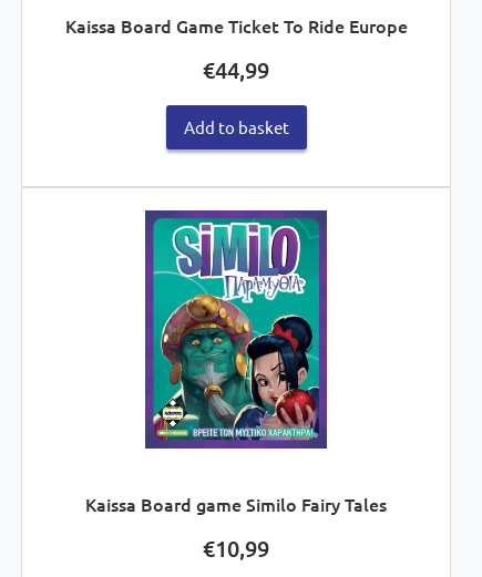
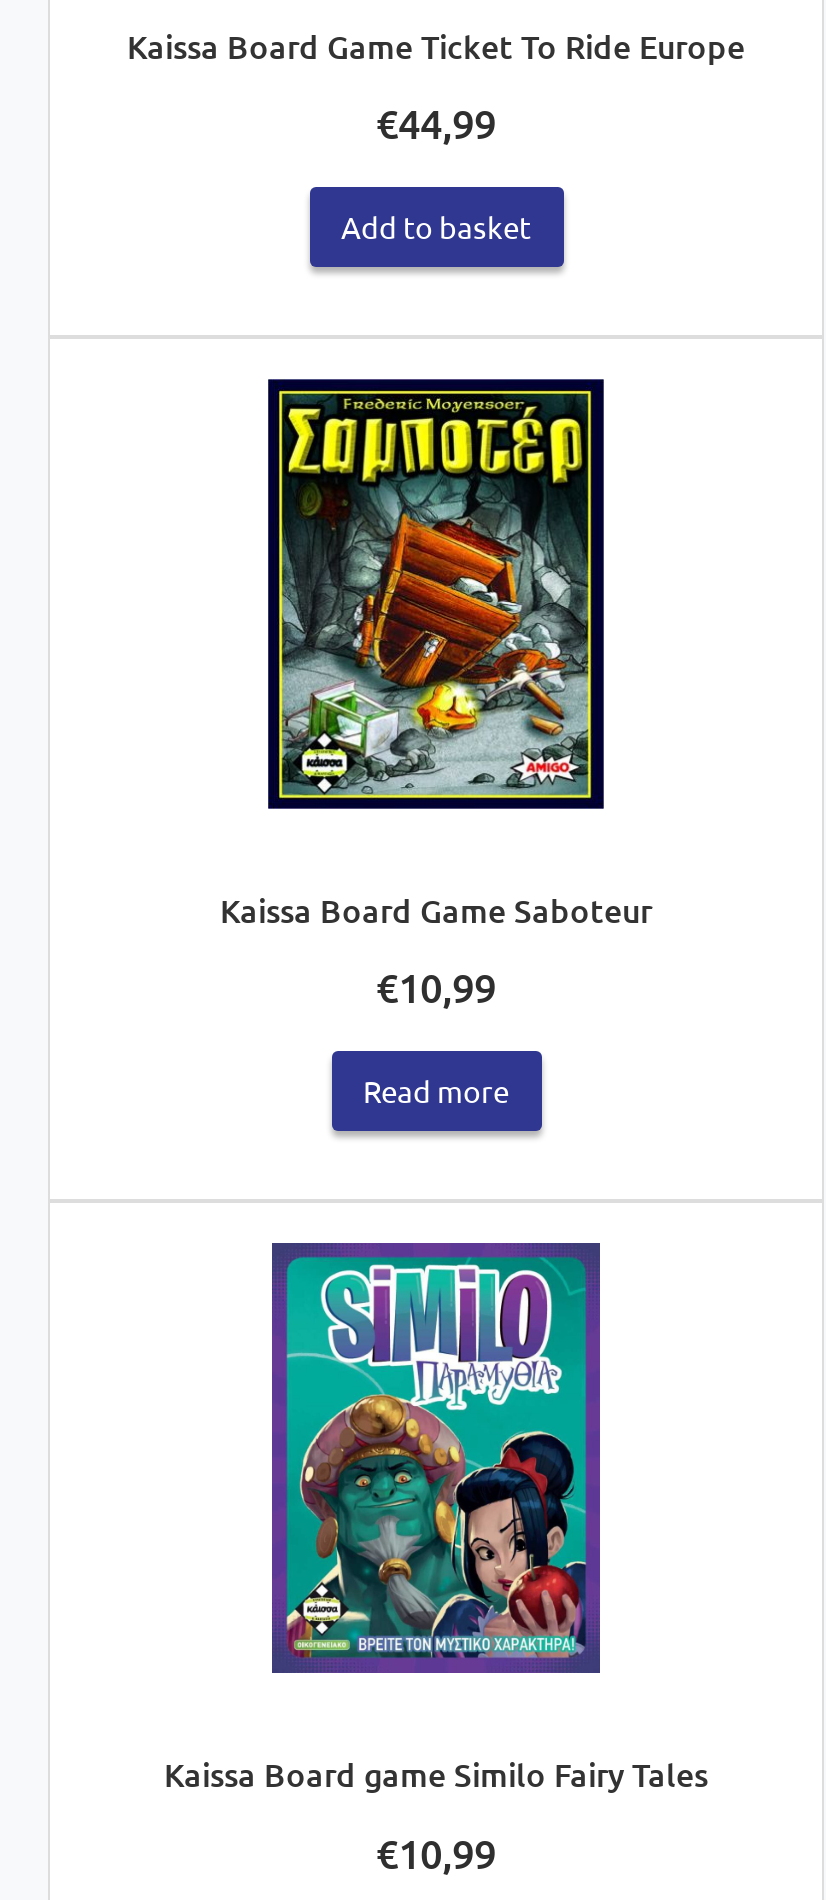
none -> [220,378,652,1110] [image] | Kaissa Board Game Saboteur | €10,99 | Read more

